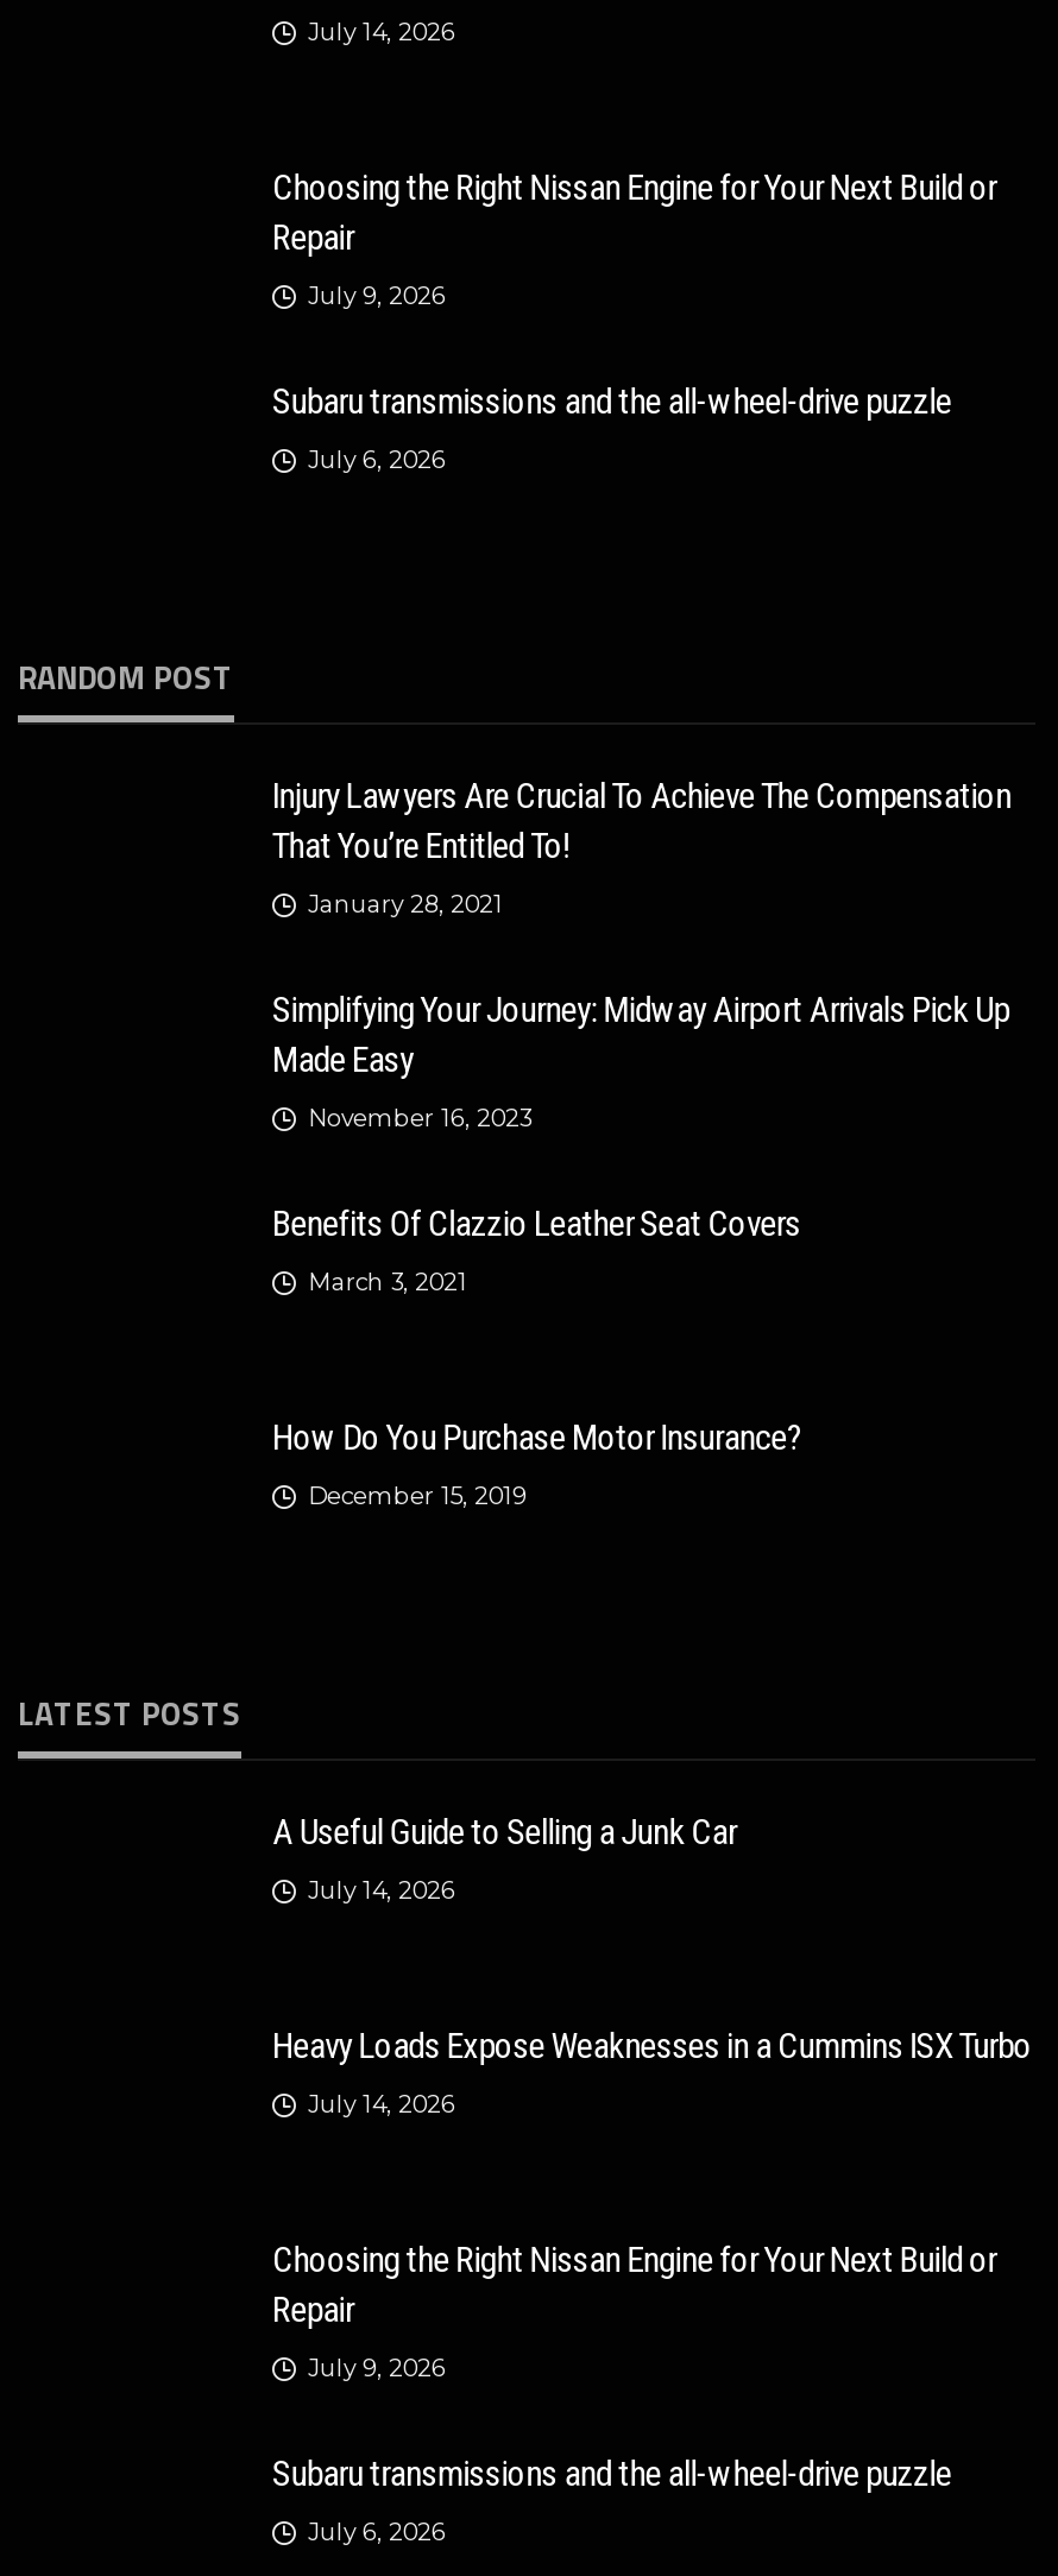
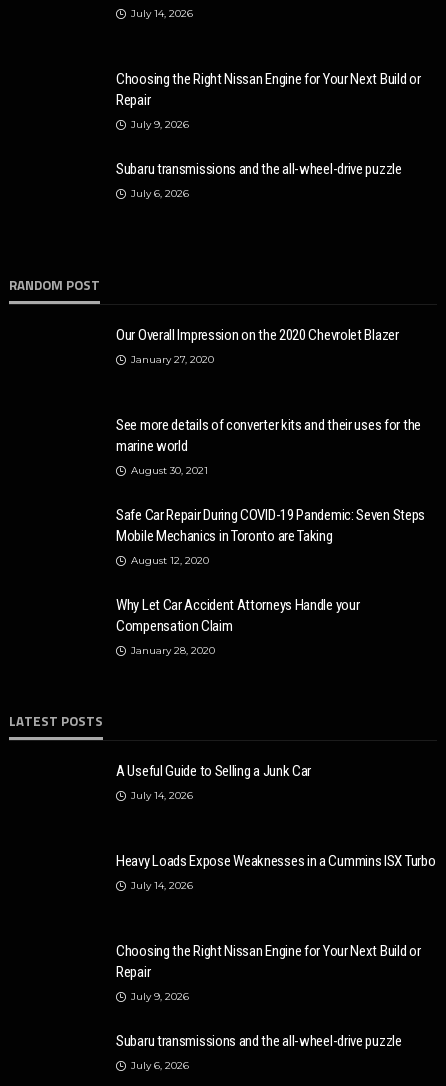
[272,774,1011,867] Injury Lawyers Are Crucial To Achieve The Compensation | That You’re Entitled To! -> [116,326,399,344] Our Overall Impression on the 2020 Chevrolet Blazer
[308,888,503,919] January 28, 2021 -> [131,353,214,366] January 27, 2020
[272,988,1009,1081] Simplifying Your Journey: Midway Airport Arrivals Pick Up | Made Easy -> [116,416,421,455] See more details of converter kits and their uses for the | marine world
[308,1102,531,1133] November 16, 2023 -> [131,464,208,477] August 30, 2021
[272,1202,801,1245] Benefits Of Clazzio Leather Seat Covers -> [116,506,425,545] Safe Car Repair During COVID-19 Pandemic: Seven Steps | Mobile Mechanics in Toronto are Taking
[308,1266,467,1297] March 3, 2021 -> [131,554,209,567] August 12, 2020
[272,1416,801,1458] How Do You Purchase Motor Insurance? -> [116,596,359,635] Why Let Car Accident Attorneys Handle your | Compensation Claim
[308,1480,527,1511] December 15, 2019 -> [131,644,215,657] January 28, 2020

